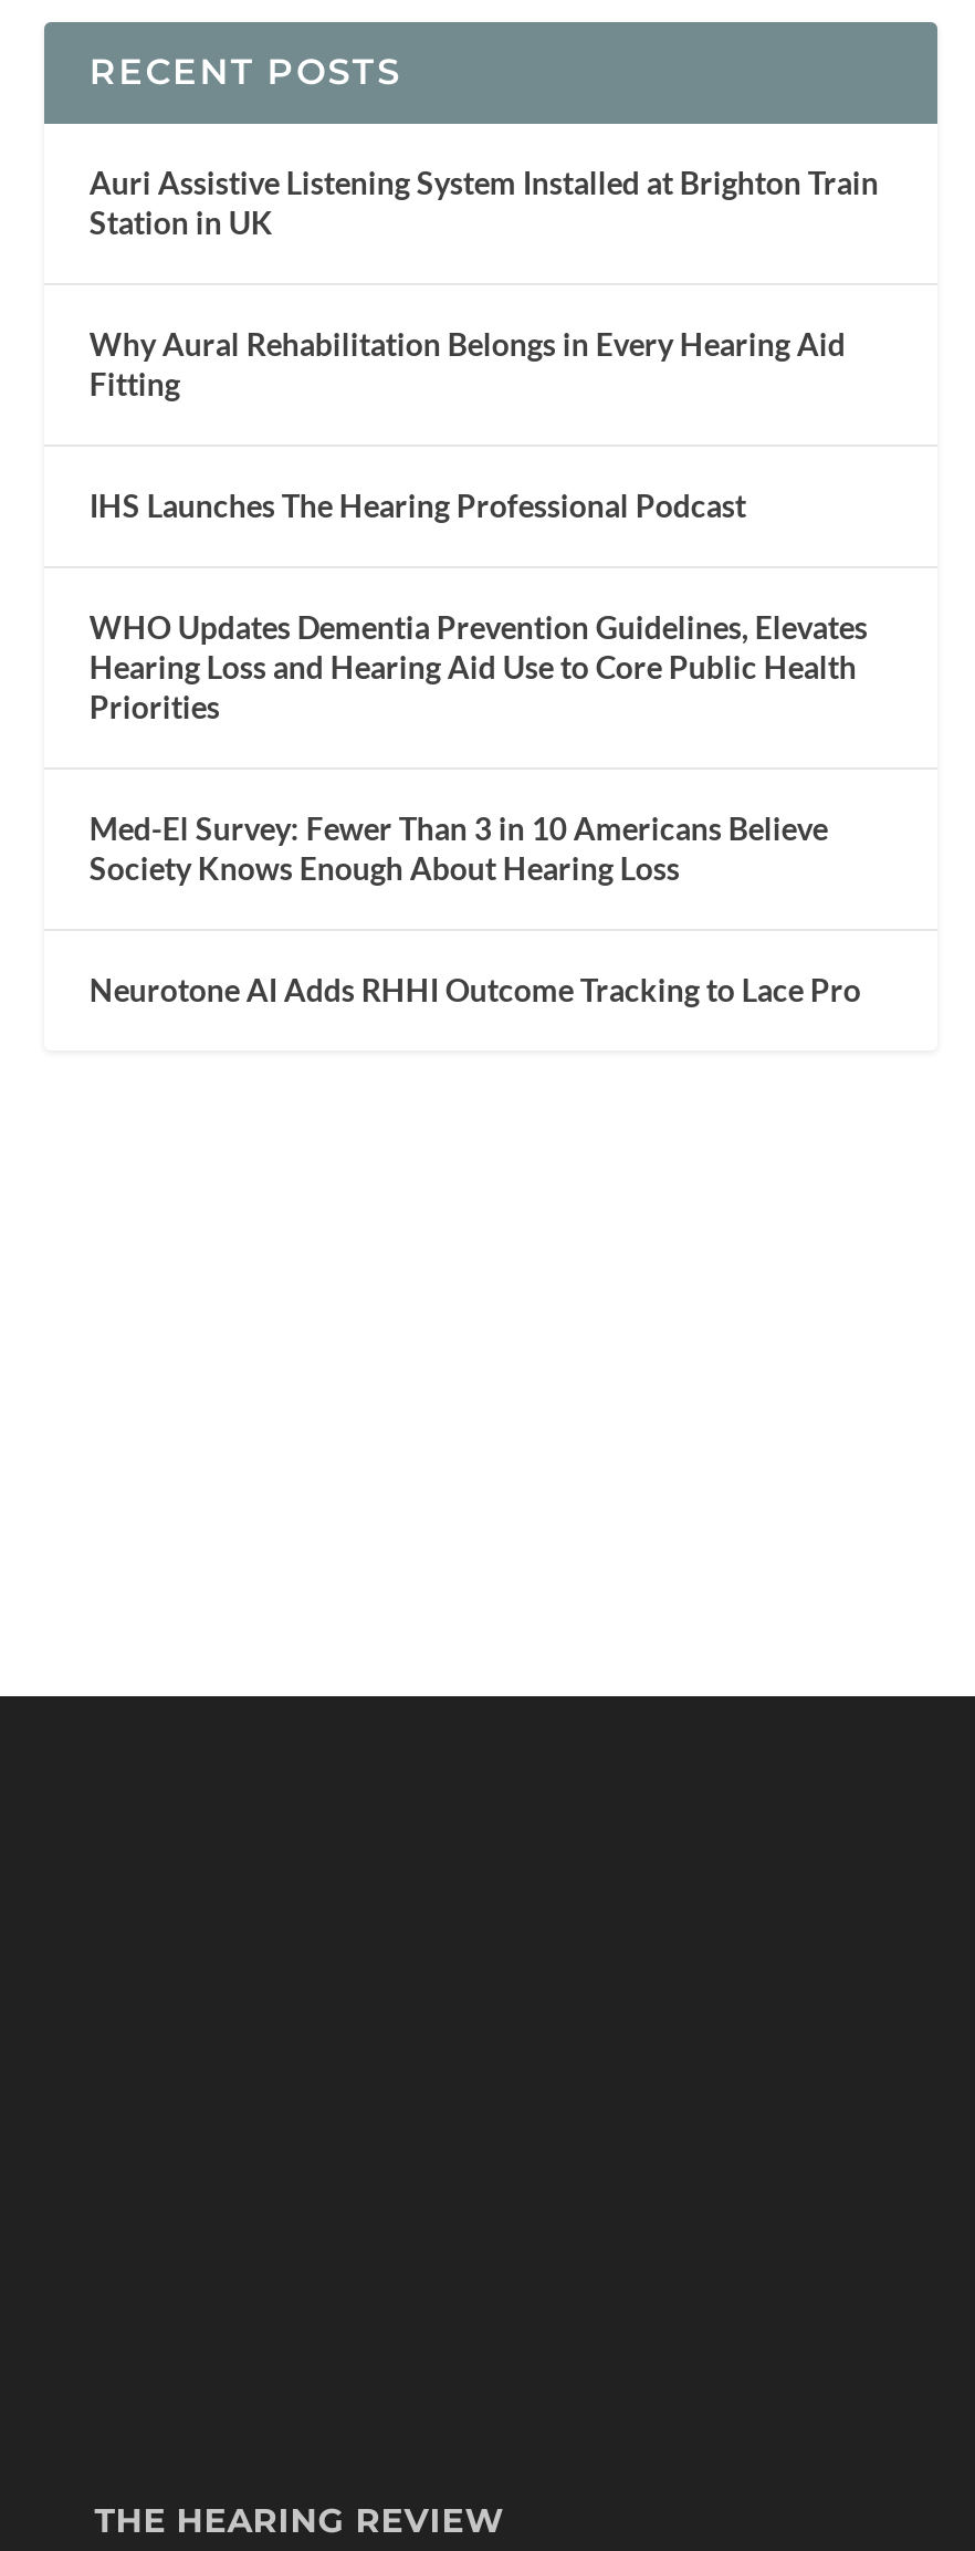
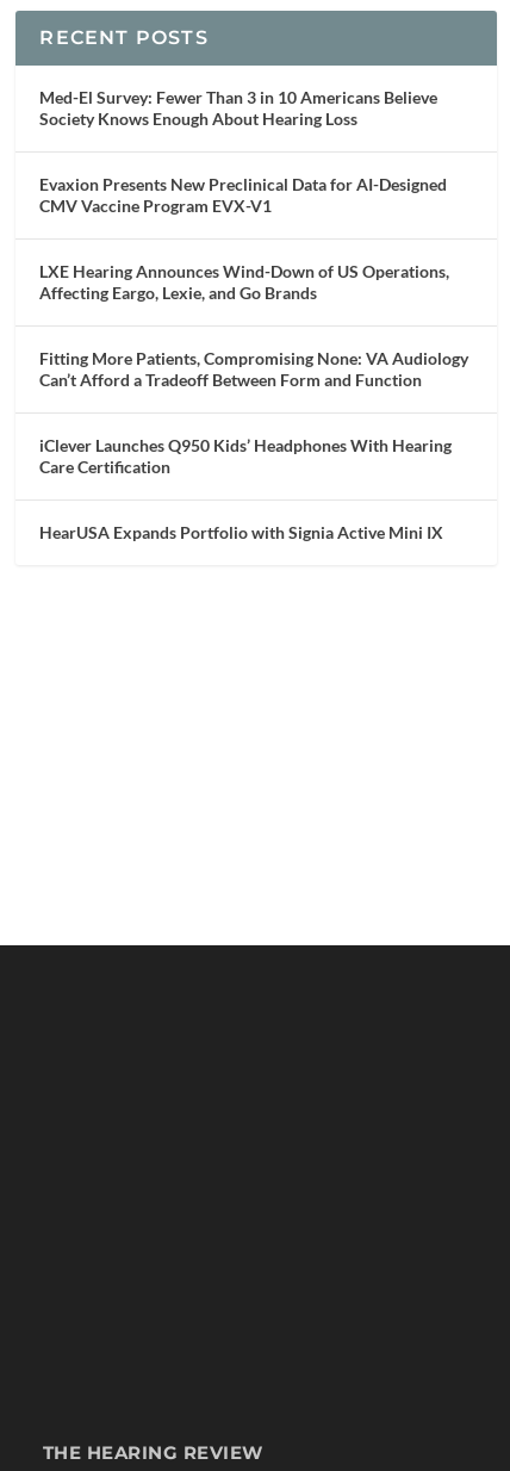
[89,163,879,724] Auri Assistive Listening System Installed at Brighton Train | Station in UK | Why Aural Rehabilitation Belongs in Every Hearing Aid | Fitting | IHS Launches The Hearing Professional Podcast | WHO Updates Dementia Prevention Guidelines, Elevates | Hearing Loss and Hearing Aid Use to Core Public Health | Priorities -> none
moved [89,808,828,886] -> [40,87,438,129]: Med-El Survey: Fewer Than 3 in 10 Americans Believe | Society Knows Enough About Hearing Loss
[89,970,861,1007] Neurotone AI Adds RHHI Outcome Tracking to Lace Pro -> [40,174,469,542] Evaxion Presents New Preclinical Data for AI-Designed | CMV Vaccine Program EVX-V1 | LXE Hearing Announces Wind-Down of US Operations, | Affecting Eargo, Lexie, and Go Brands | Fitting More Patients, Compromising None: VA Audiology | Can’t Afford a Tradeoff Between Form and Function | iClever Launches Q950 Kids’ Headphones With Hearing | Care Certification | HearUSA Expands Portfolio with Signia Active Mini IX

